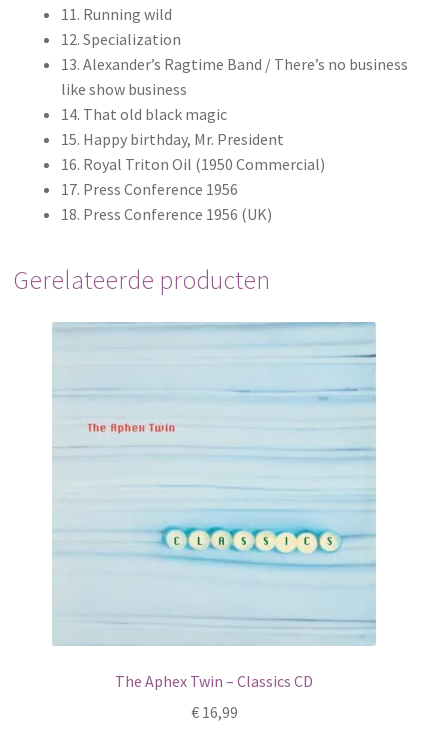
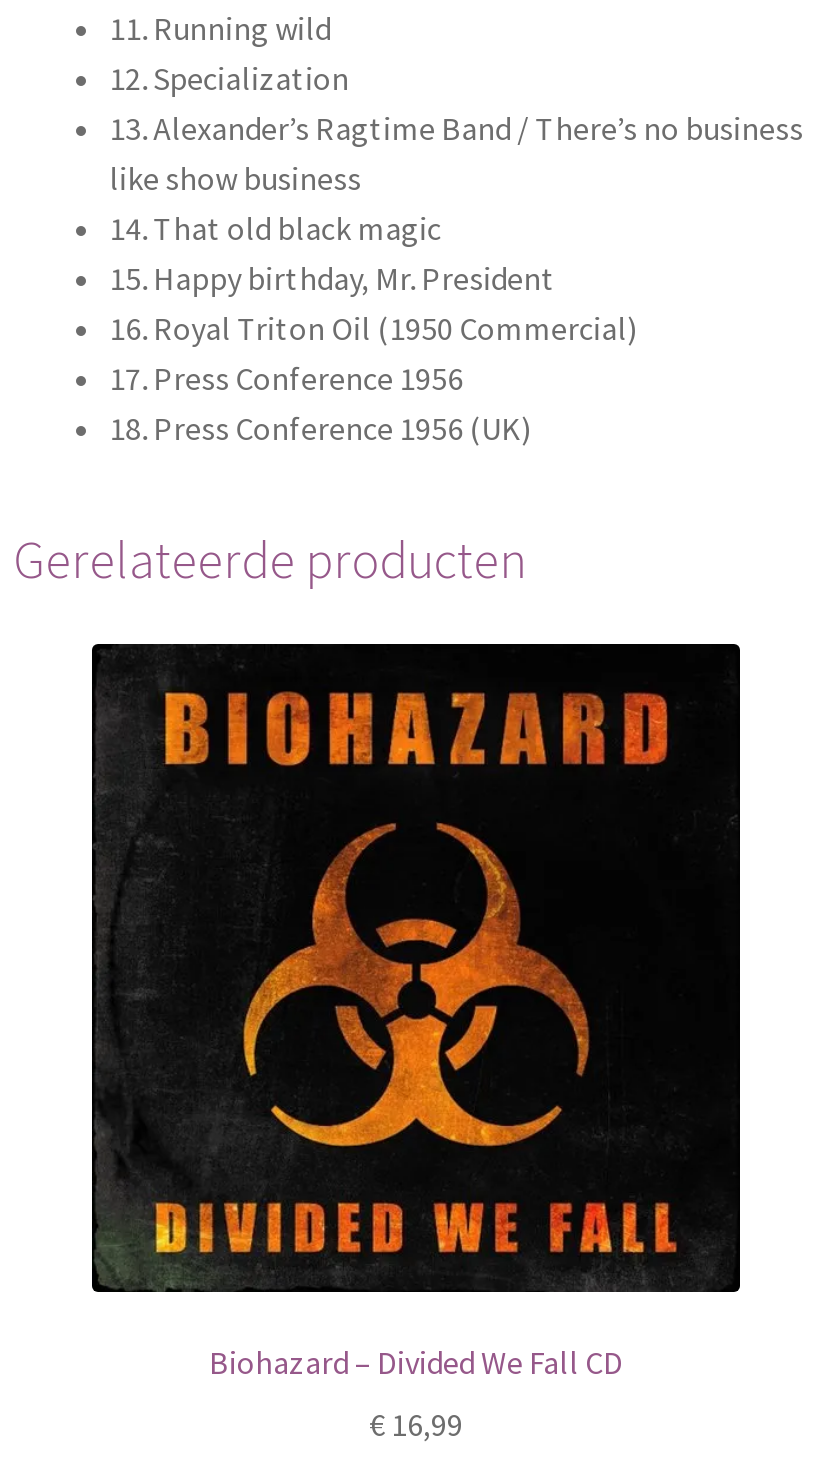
[52,321,377,691] [image] | The Aphex Twin – Classics CD -> [90,642,742,1382] [image] | Biohazard – Divided We Fall CD

